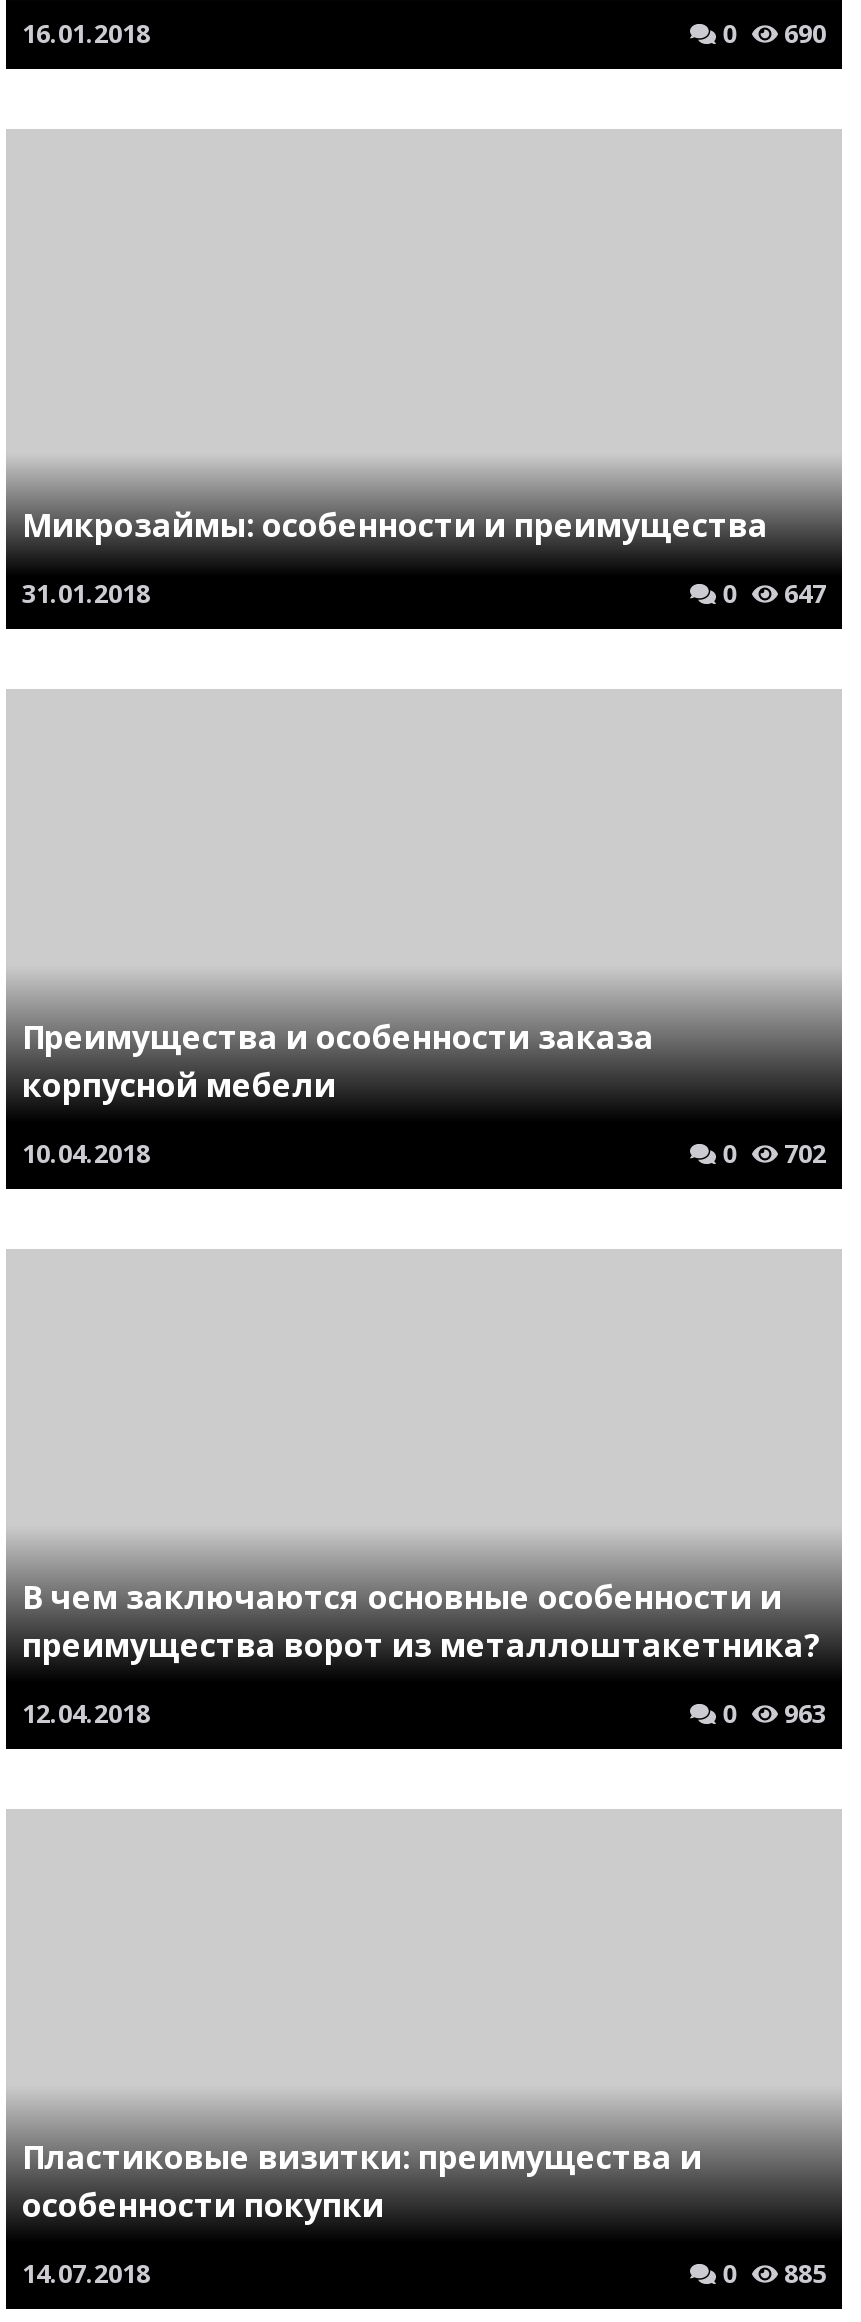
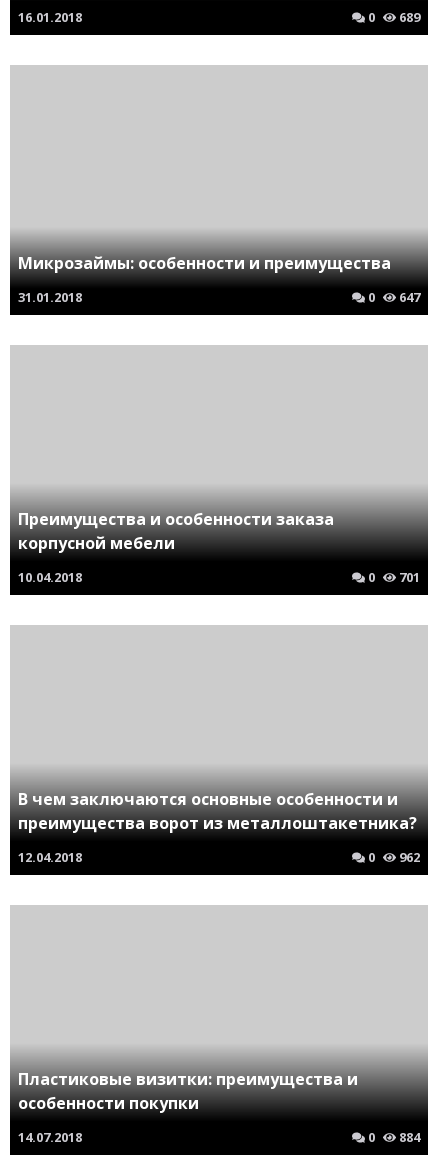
[716,15,826,51] 0 690 -> [365,8,420,26] 0 689
[716,1135,826,1171] 0 702 -> [365,568,420,586] 0 701
[716,1695,826,1731] 0 963 -> [365,848,420,866] 0 962
[716,2255,826,2291] 0 885 -> [365,1128,420,1146] 0 884

